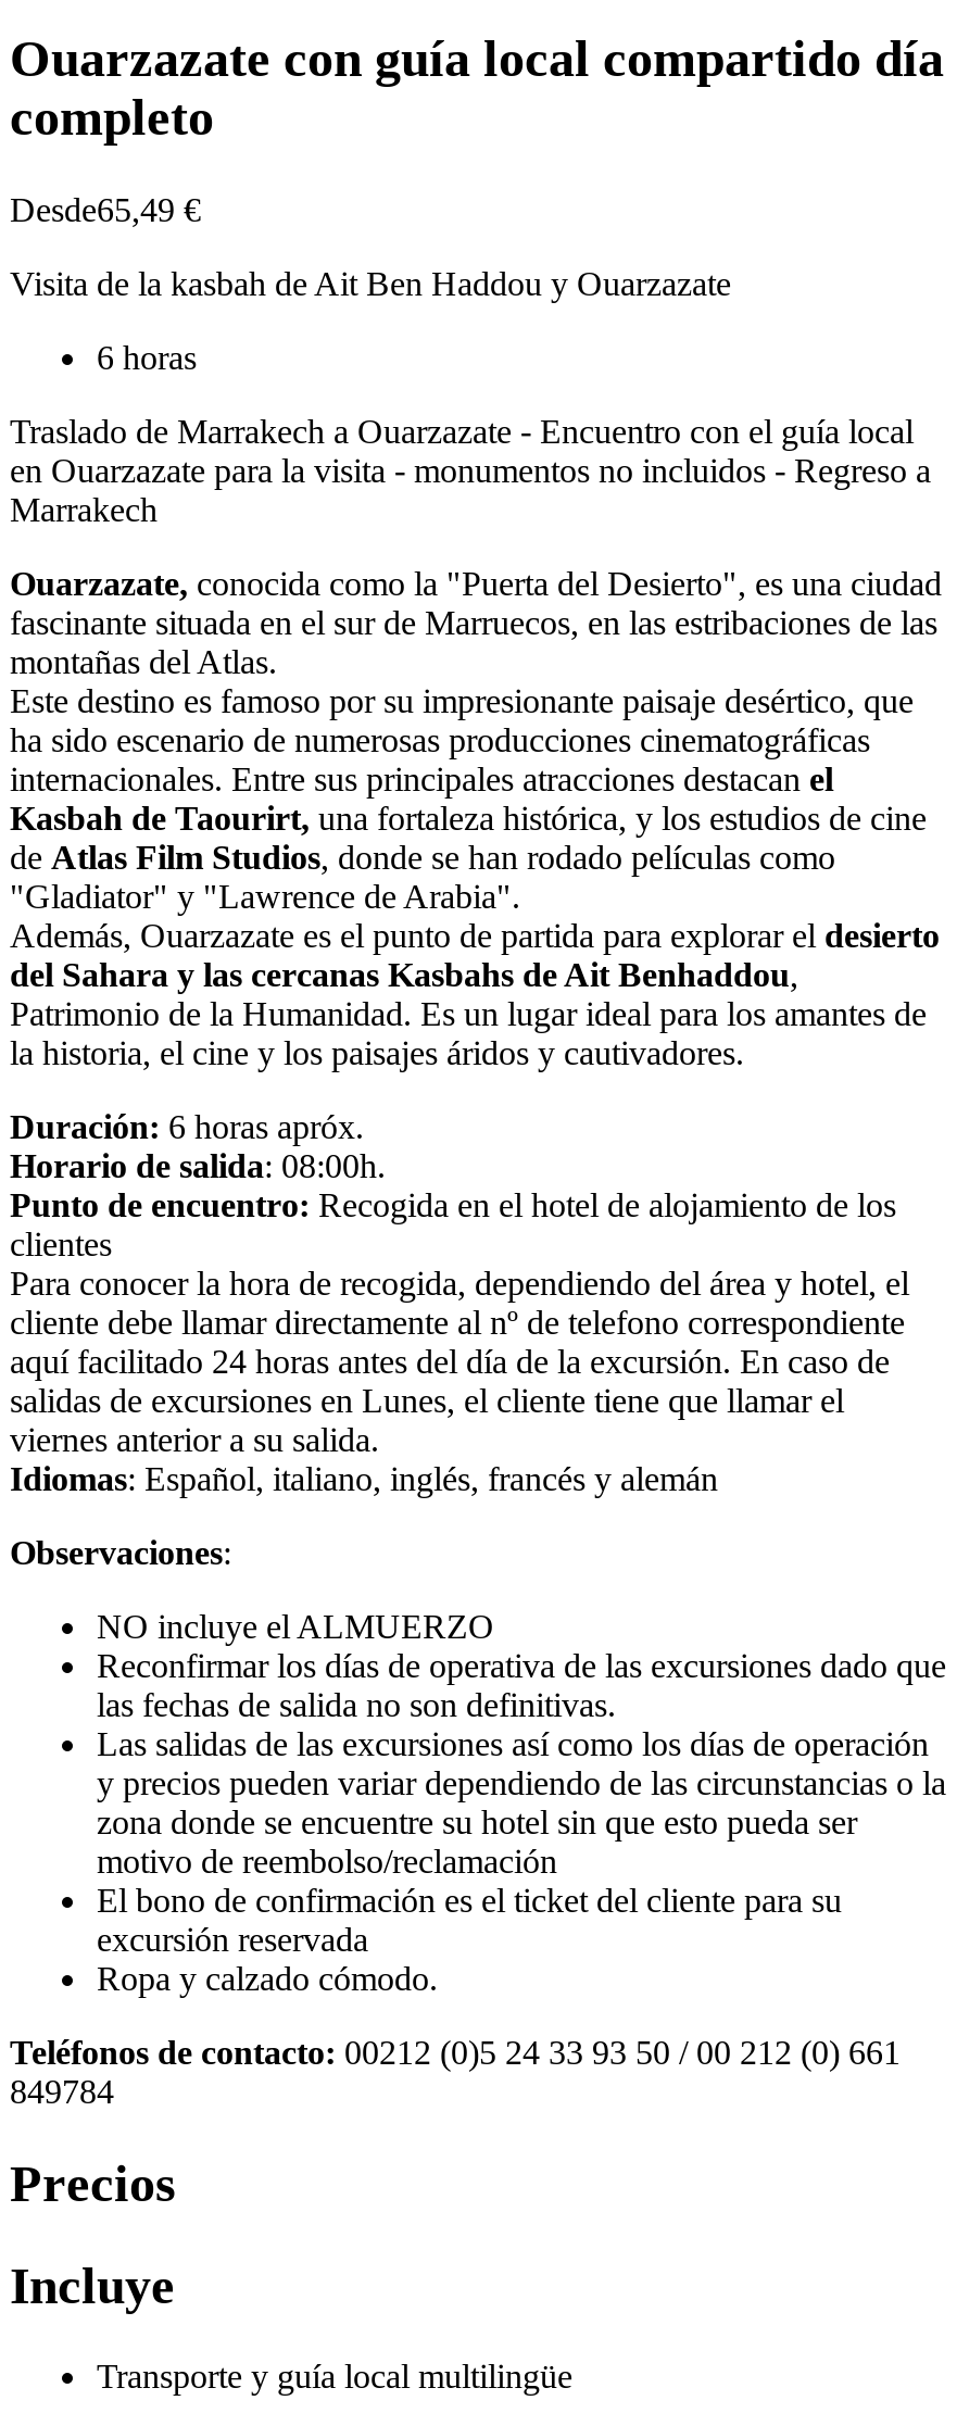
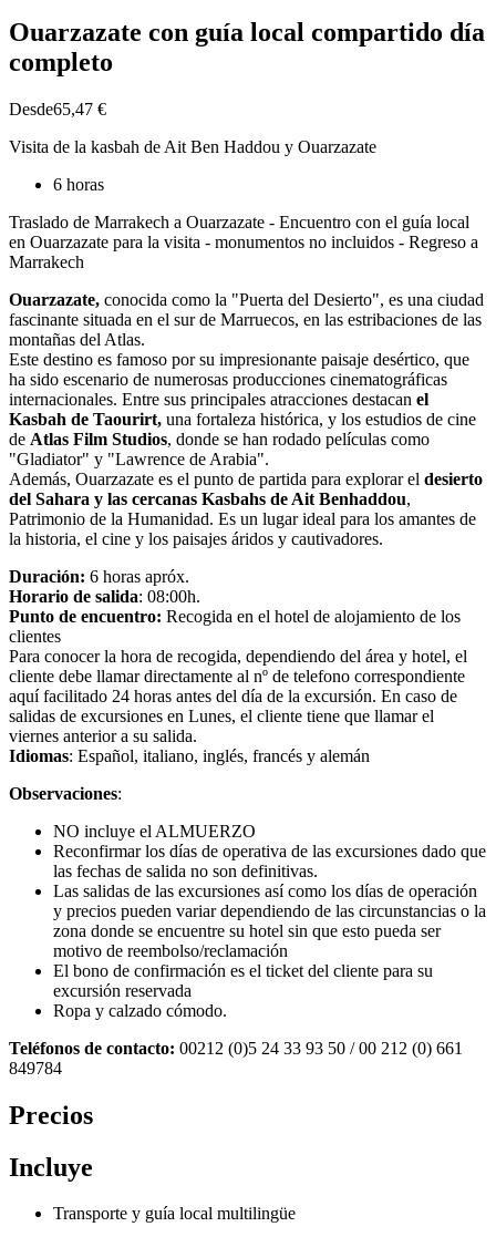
[10,191,201,228] Desde65,49 € -> [9,99,106,118] Desde65,47 €

